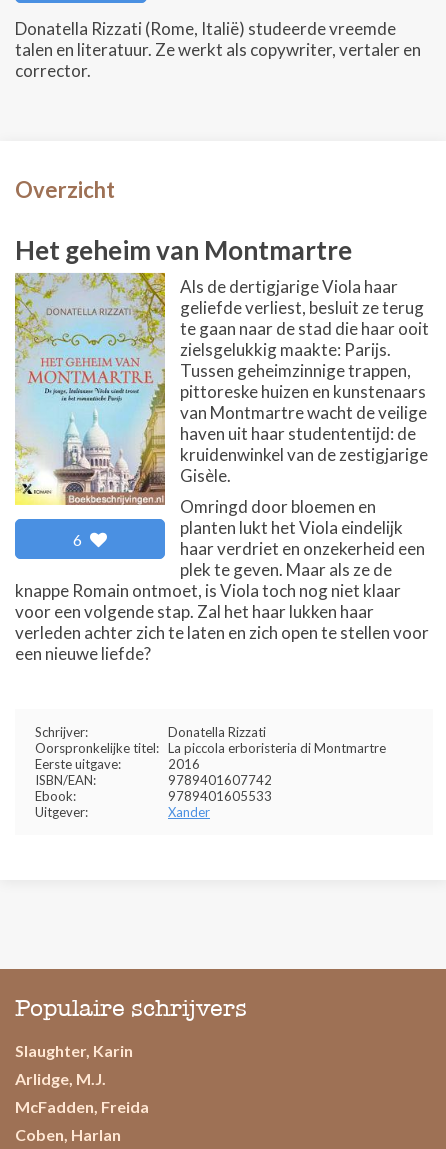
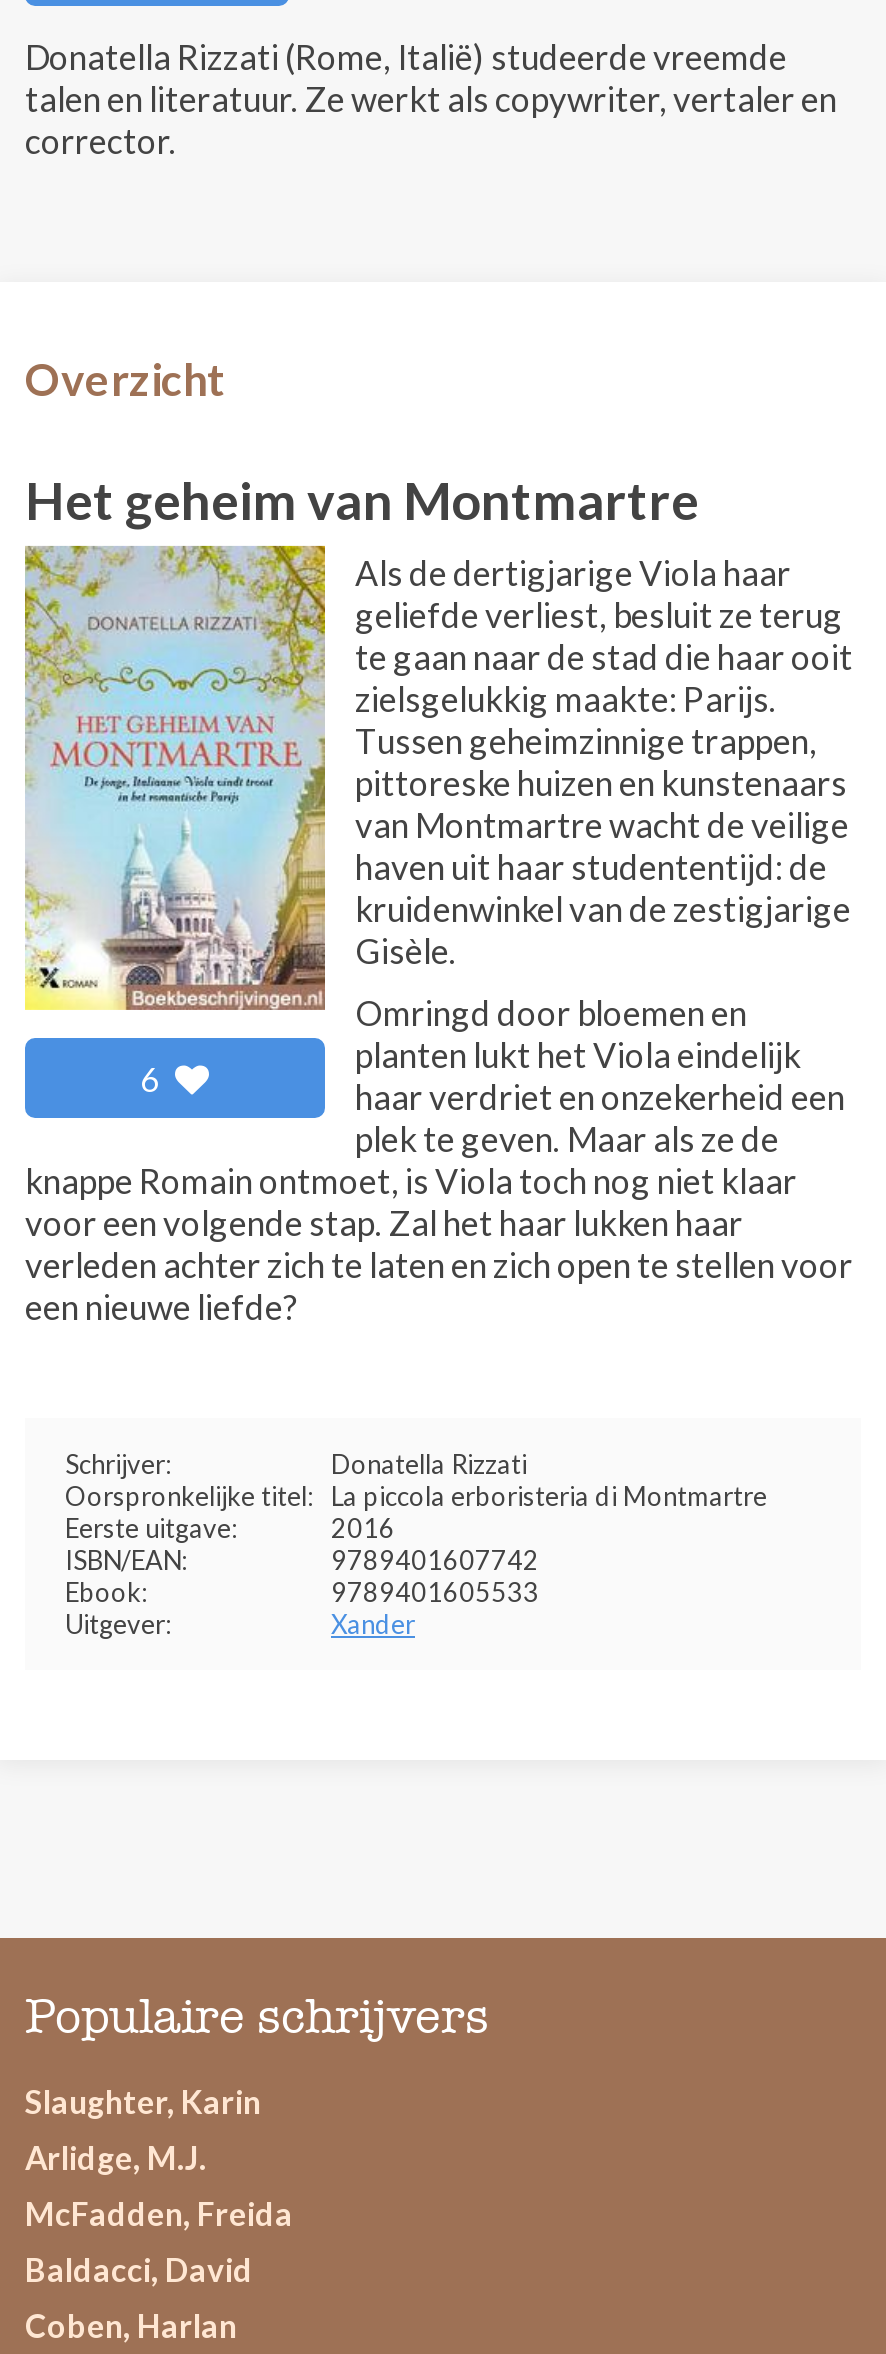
none -> [25,2250,253,2288] Baldacci, David

